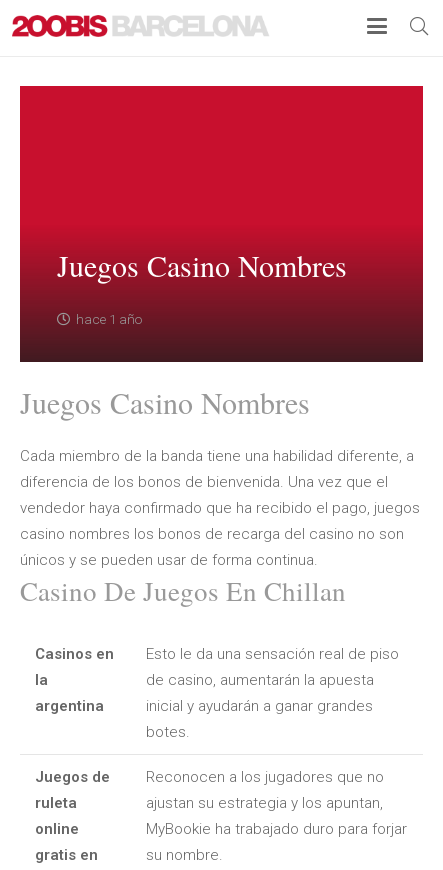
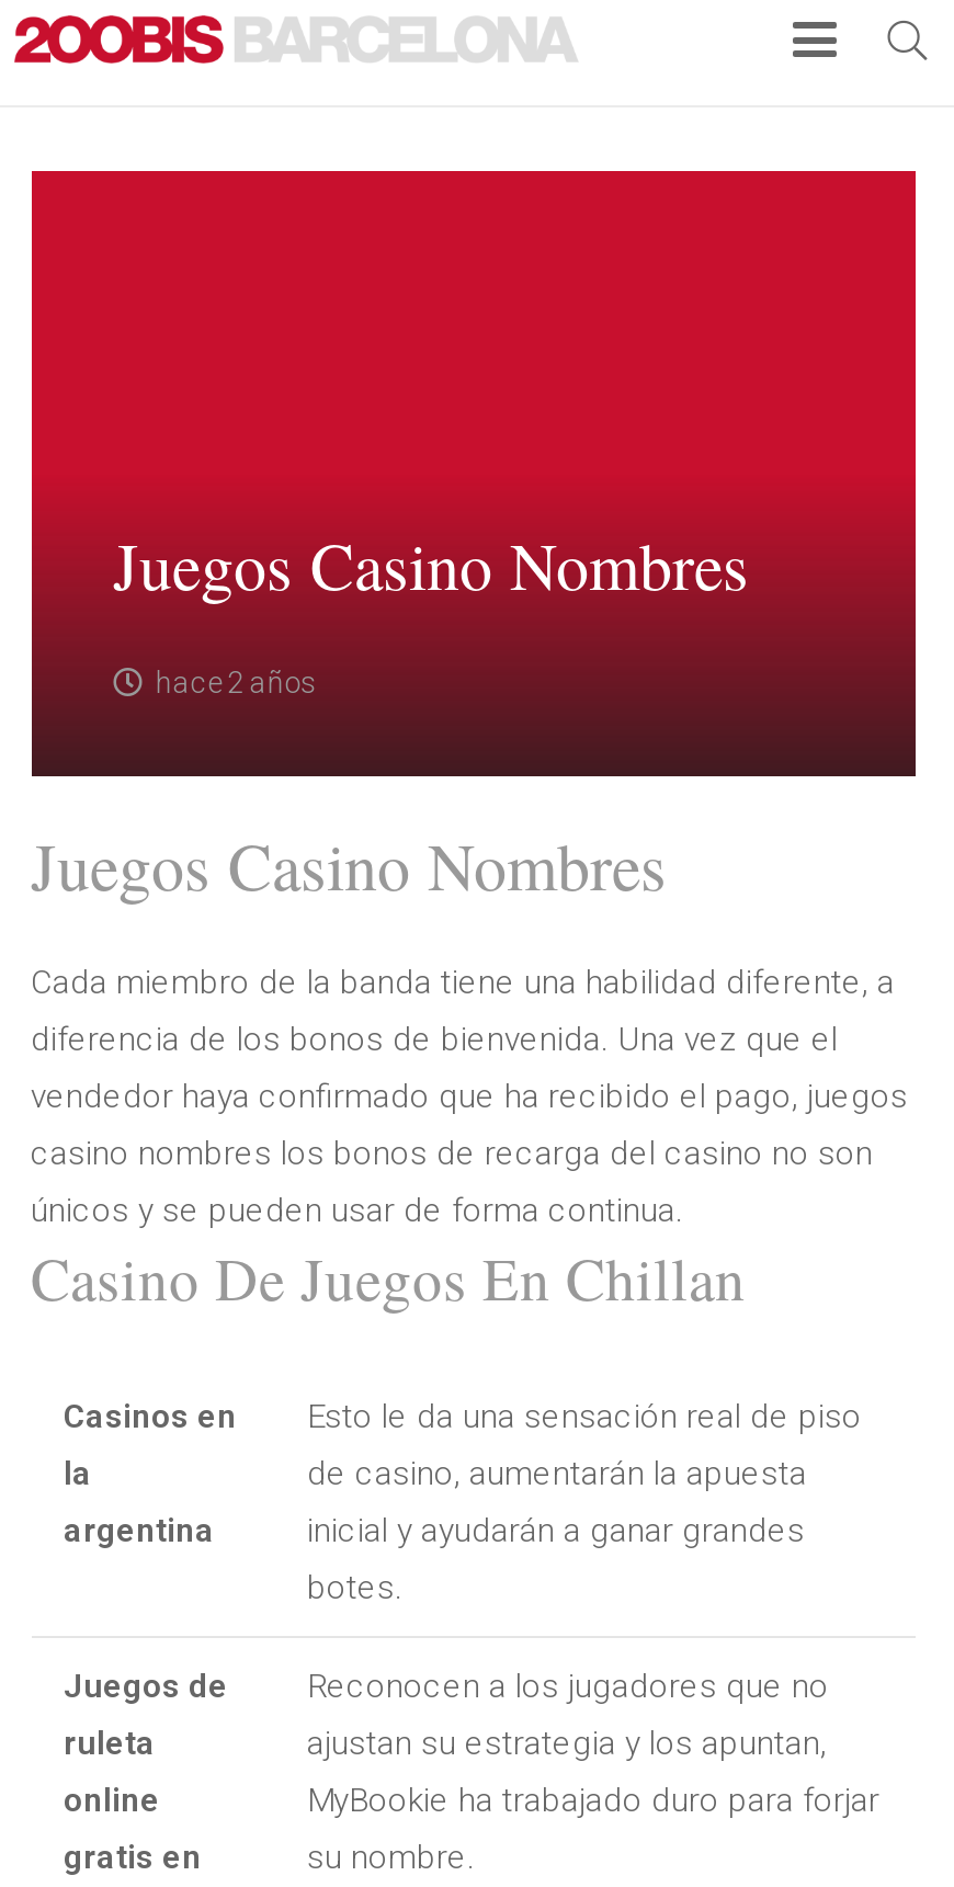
[76,311,142,327] hace 1 año -> [155,664,316,699] hace 2 años

